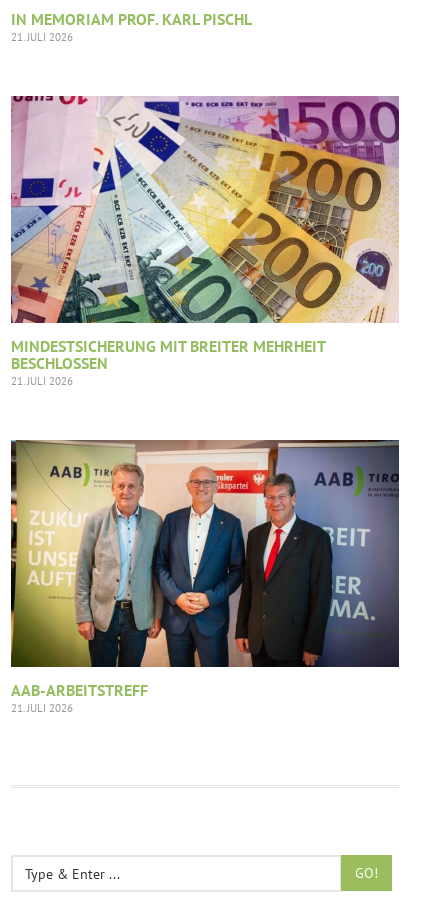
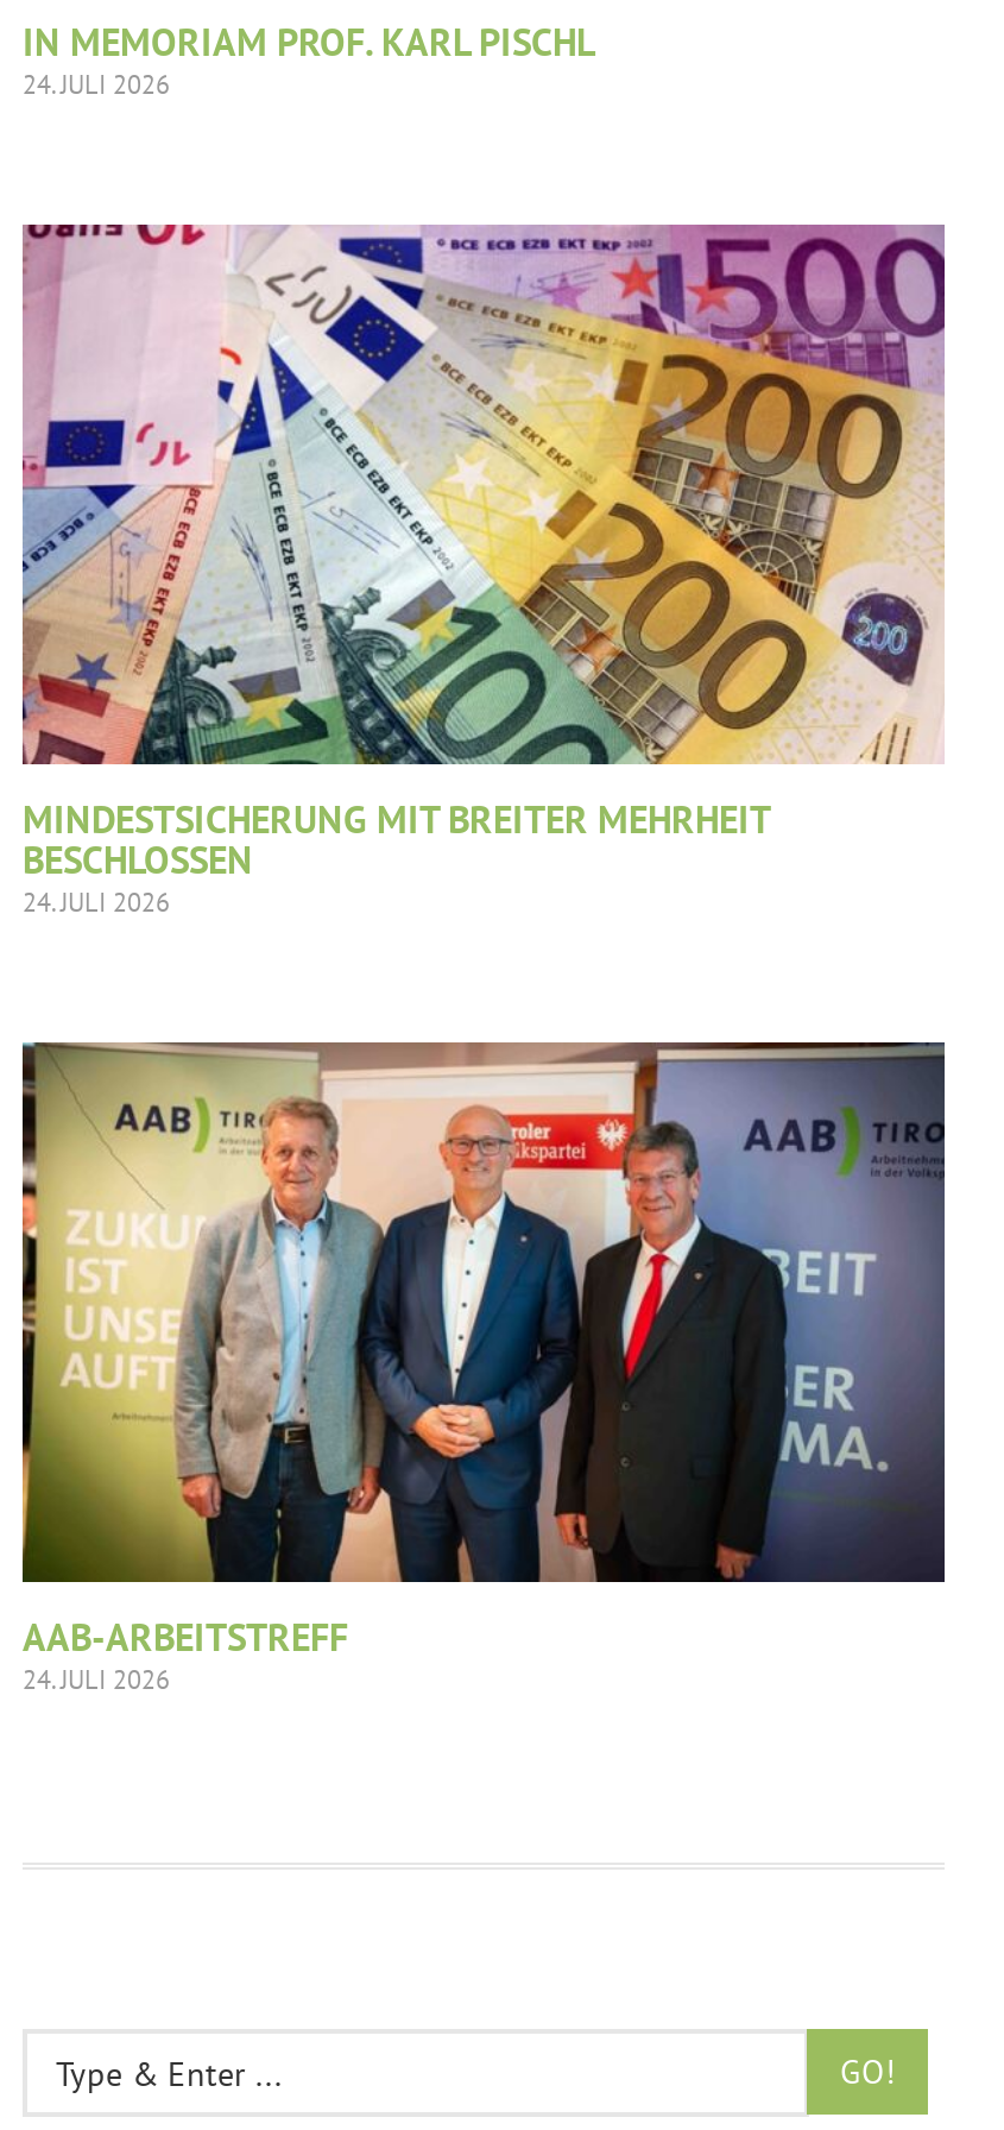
[11,30,73,44] 21. JULI 2026 -> [23,67,170,100] 24. JULI 2026
[11,374,73,388] 21. JULI 2026 -> [23,885,170,918] 24. JULI 2026
[11,701,73,715] 21. JULI 2026 -> [23,1662,170,1695] 24. JULI 2026

